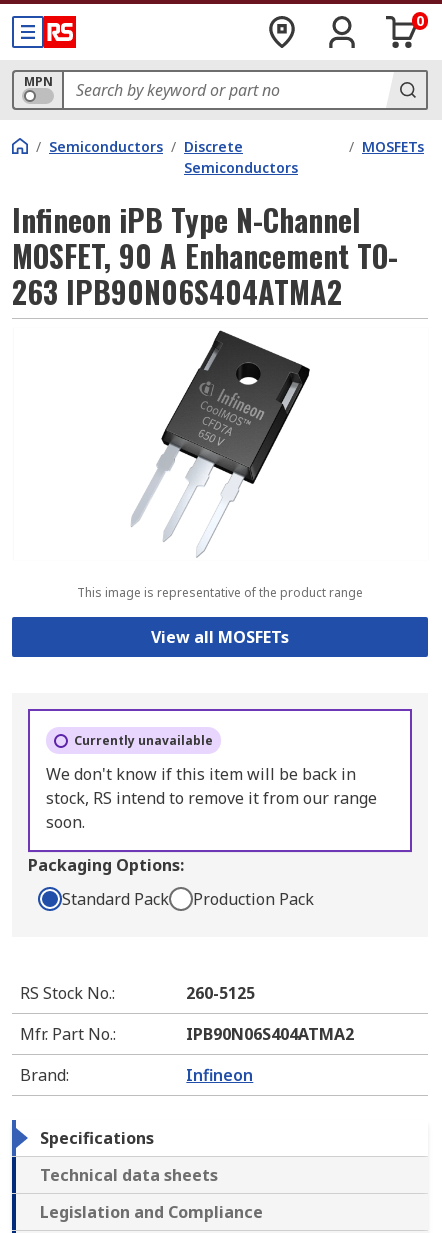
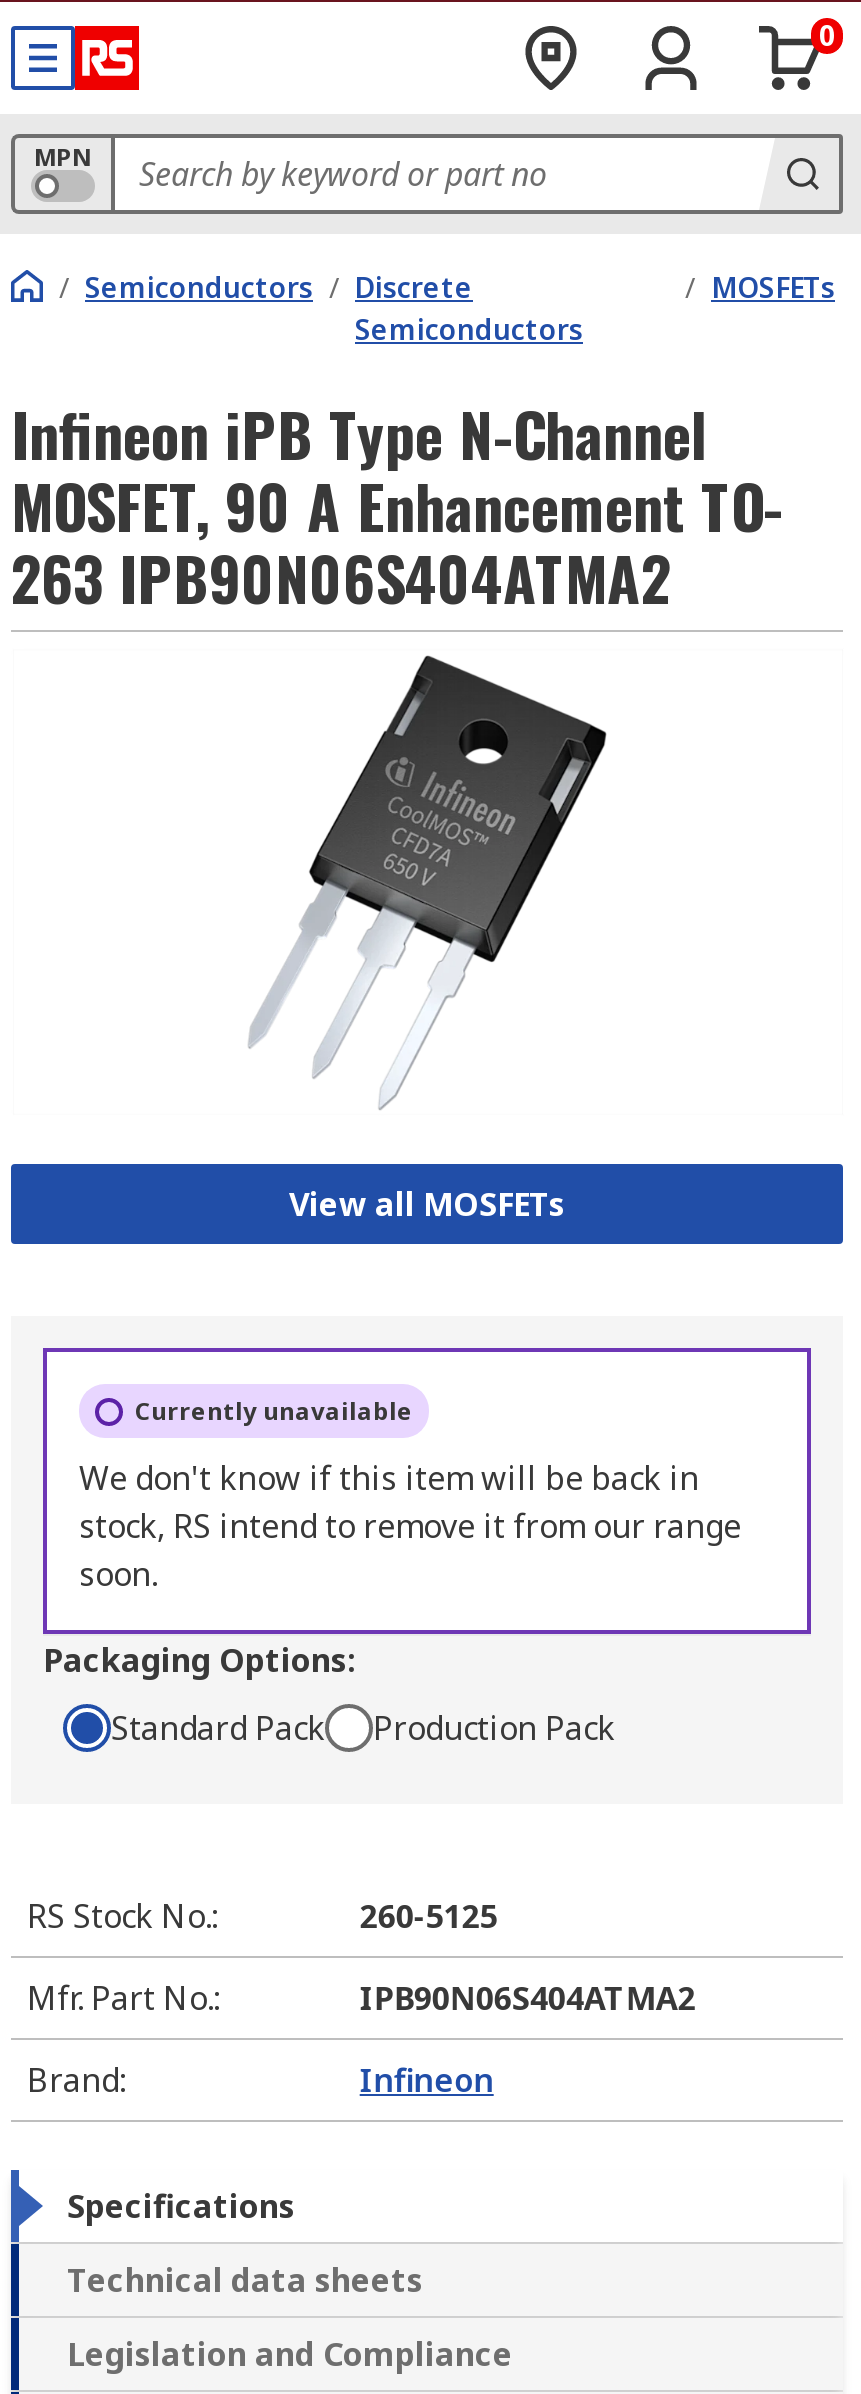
[77,584,363,601] This image is representative of the product range -> none

